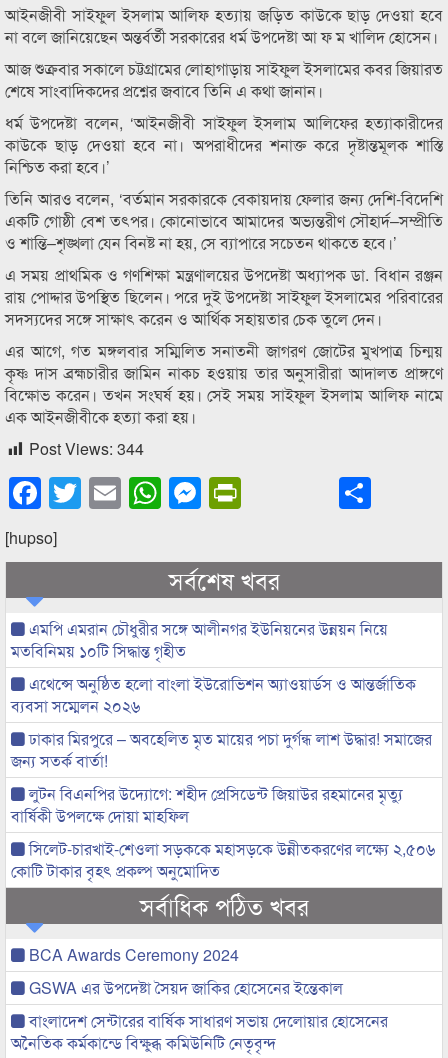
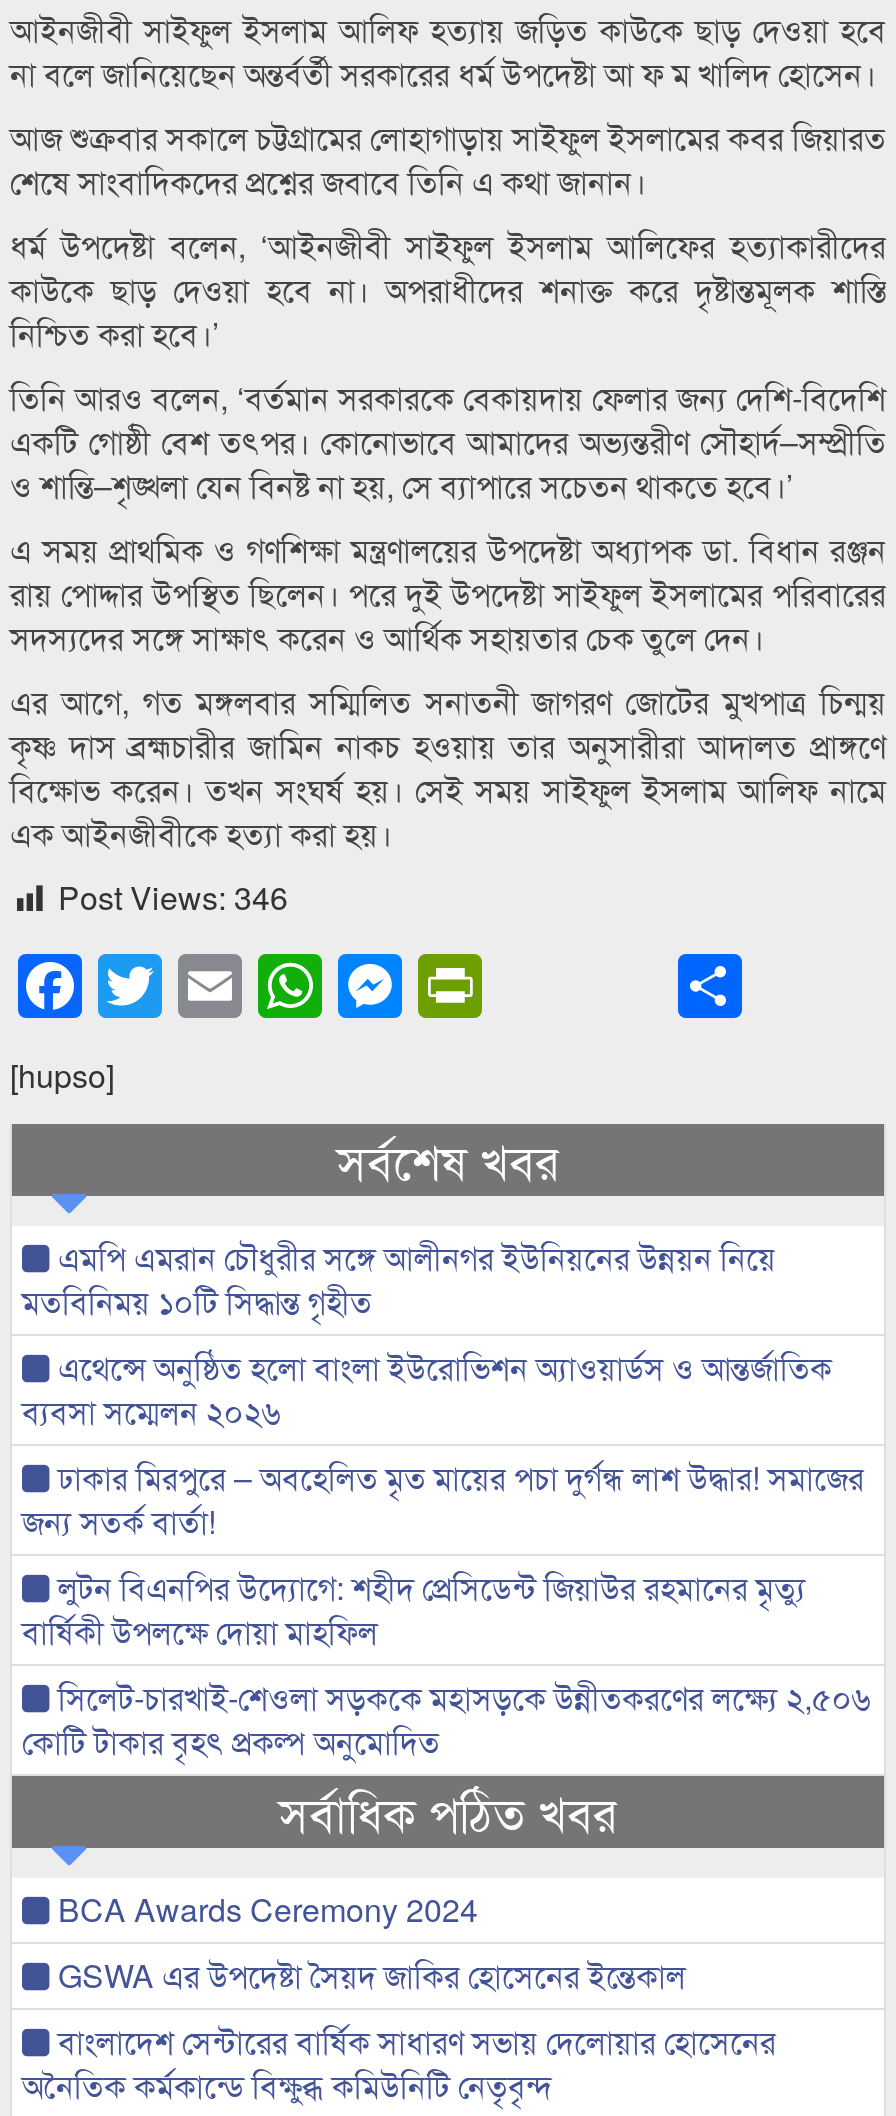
[29,437,144,460] Post Views: 344 -> [58,874,288,920] Post Views: 346

